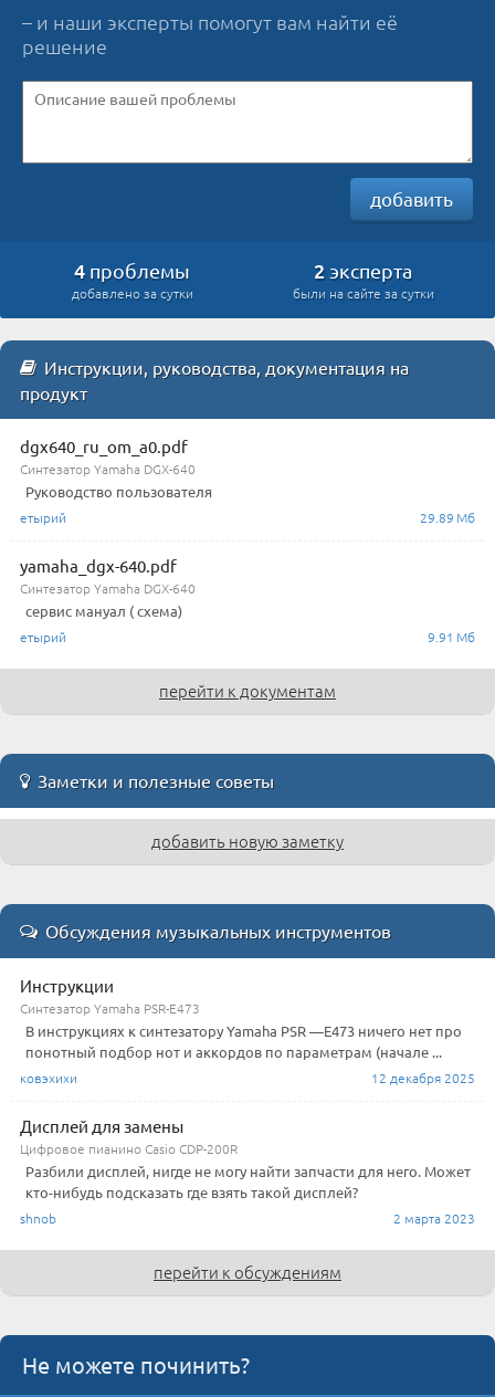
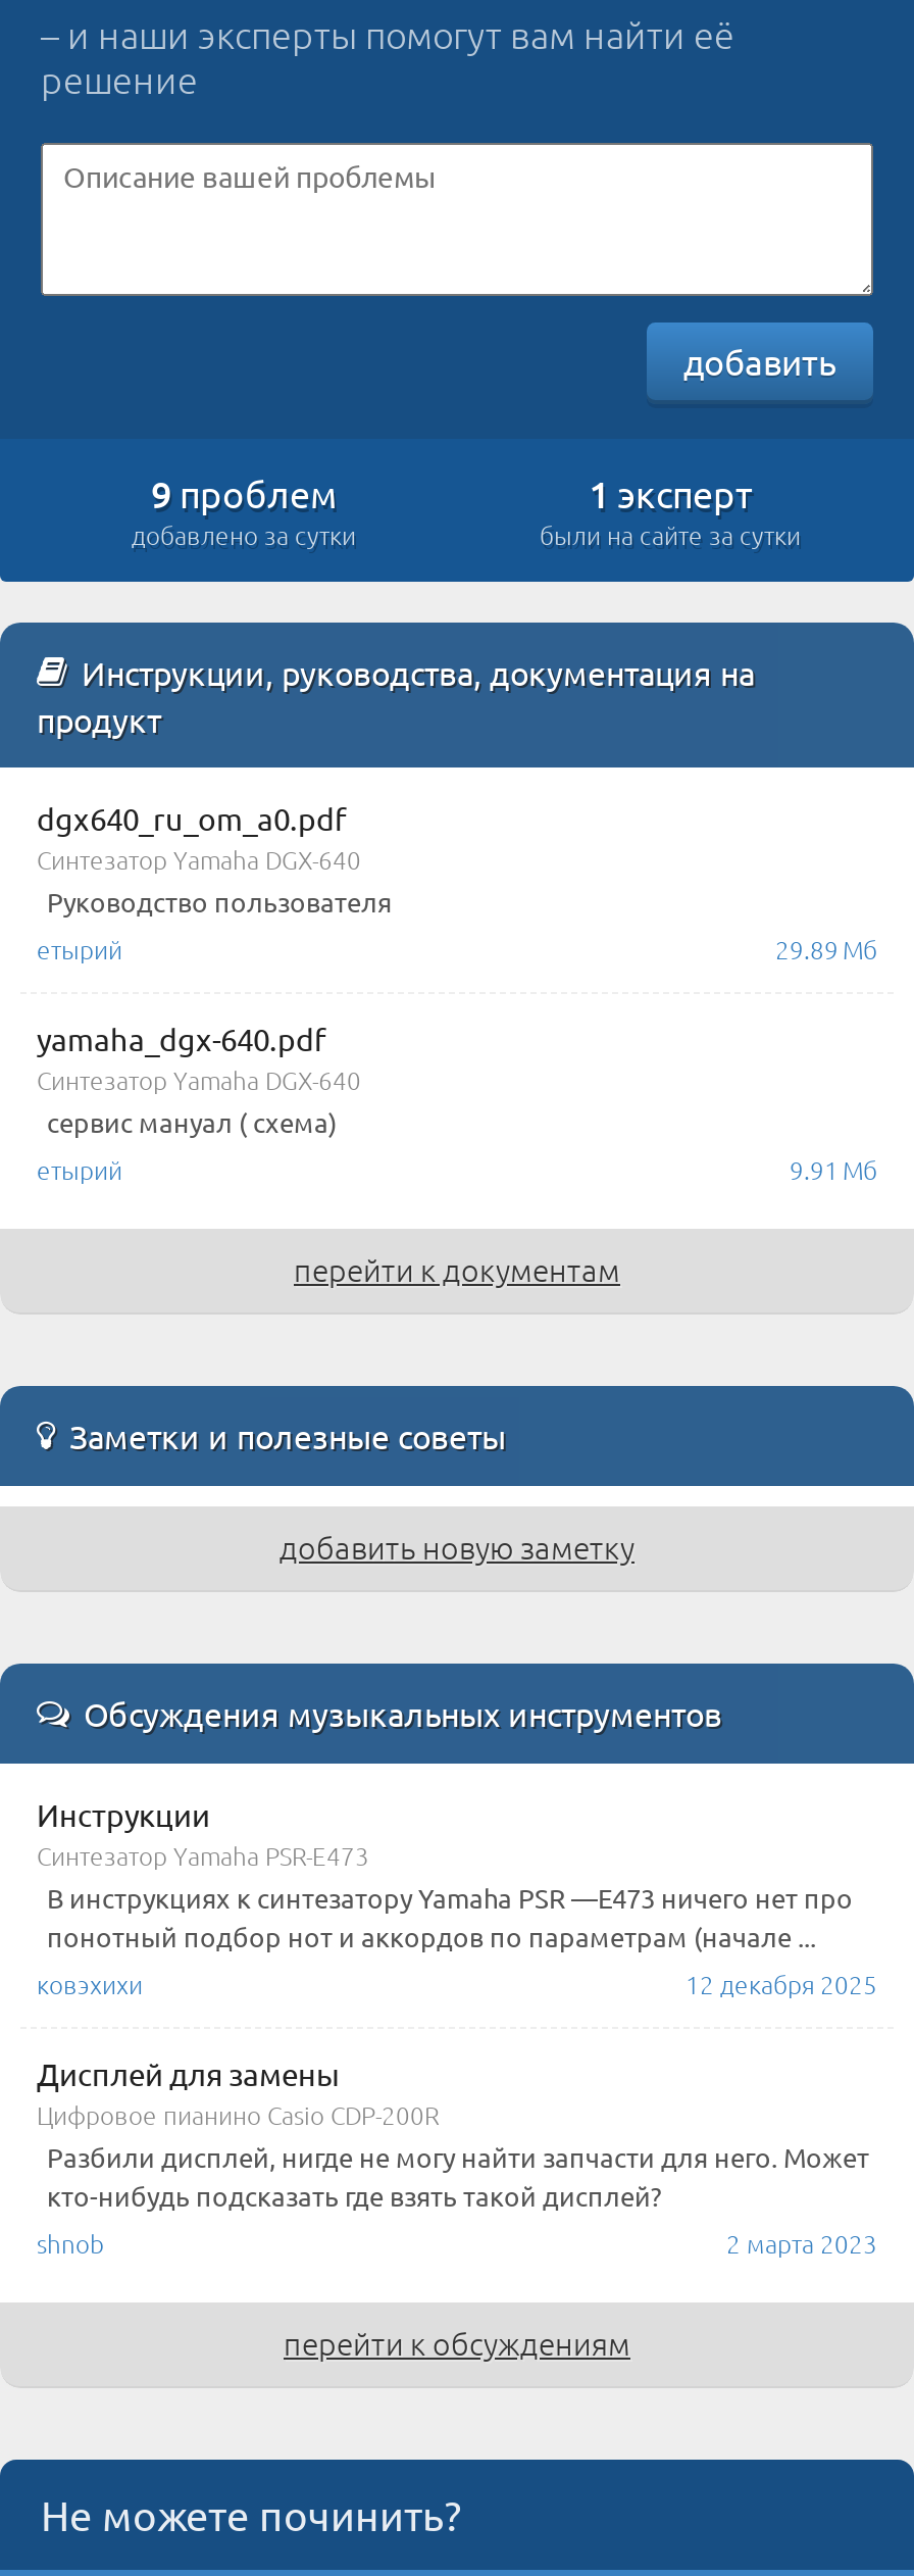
[74,257,190,282] 4 проблемы -> [151,468,337,515] 9 проблем
[314,257,412,282] 2 эксперта -> [589,468,752,515] 1 эксперт

